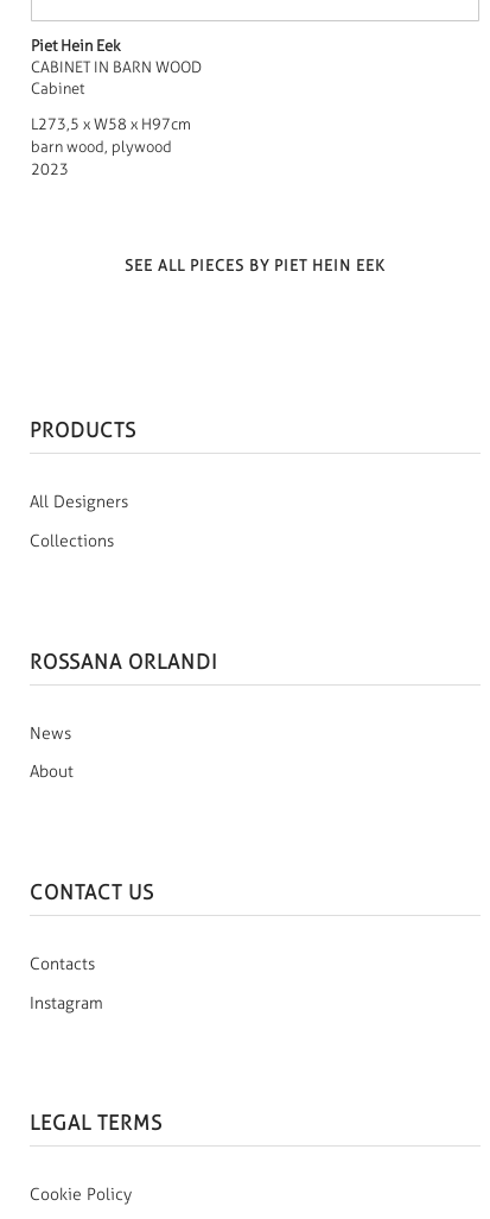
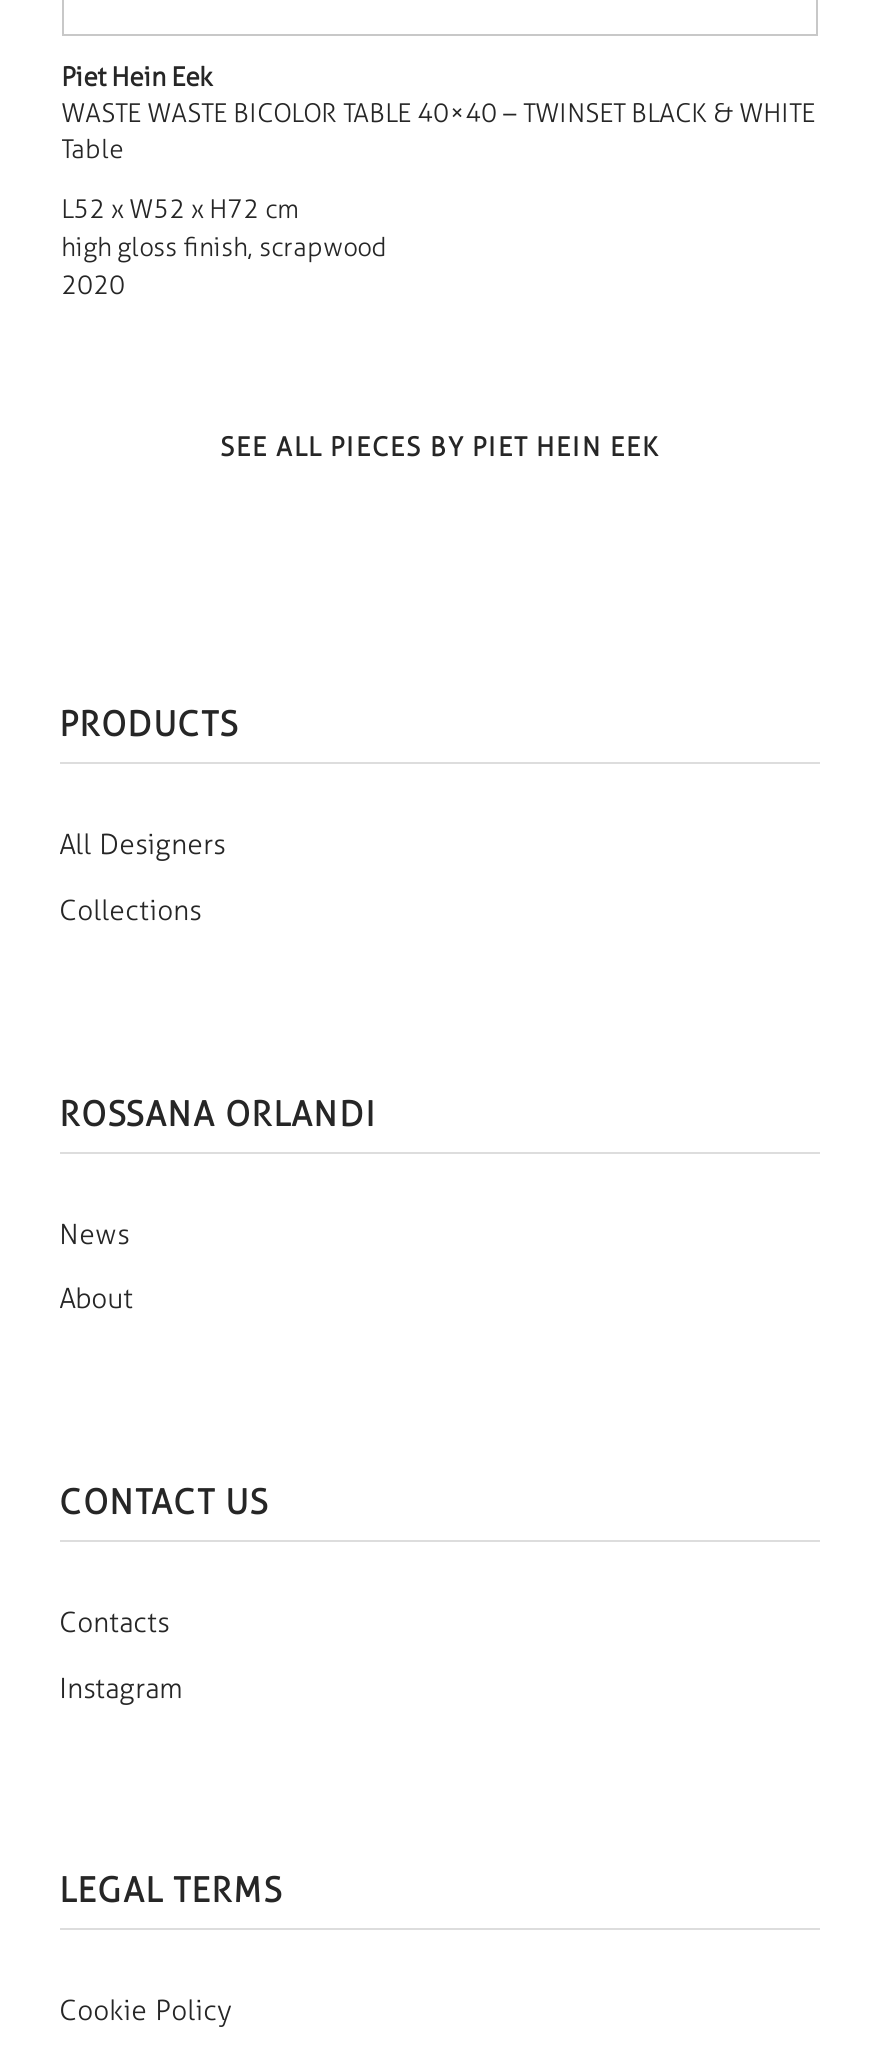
[30,58,201,97] CABINET IN BARN WOOD | Cabinet -> [61,98,815,164] WASTE WASTE BICOLOR TABLE 40×40 – TWINSET BLACK & WHITE | Table
[30,115,191,178] L273,5 x W58 x H97cm | barn wood, plywood | 2023 -> [61,194,387,300] L52 x W52 x H72 cm | high gloss finish, scrapwood | 2020

